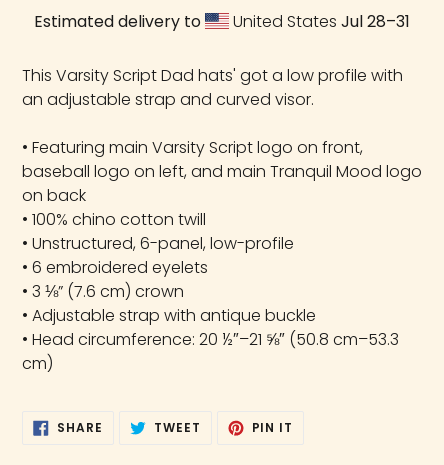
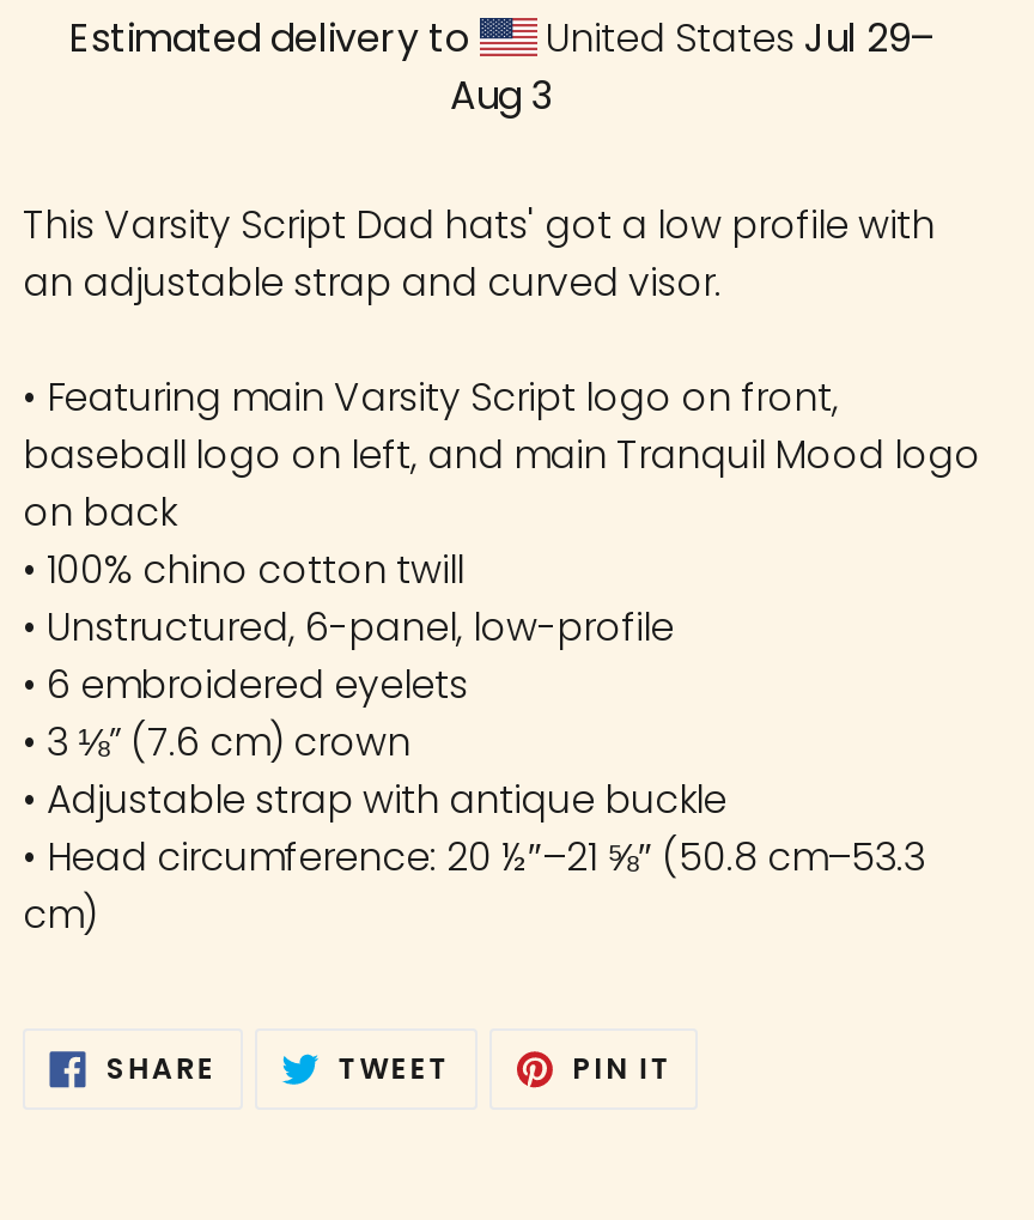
[229,10,410,33] United States Jul 28–31 -> [450,10,933,123] United States Jul 29– | Aug 3

